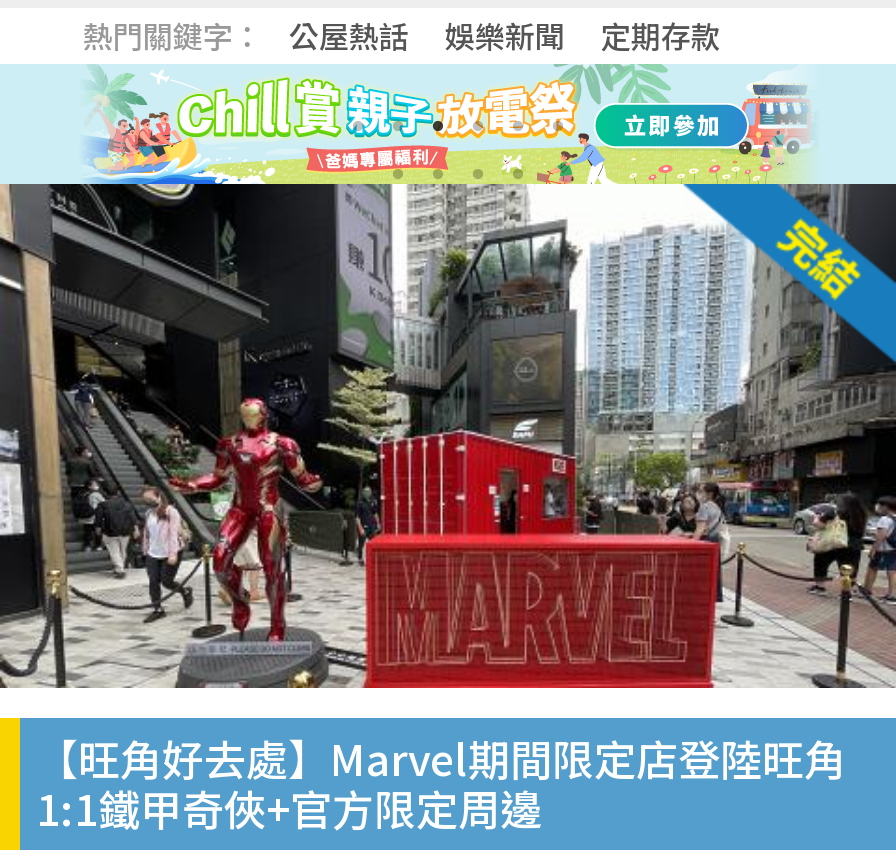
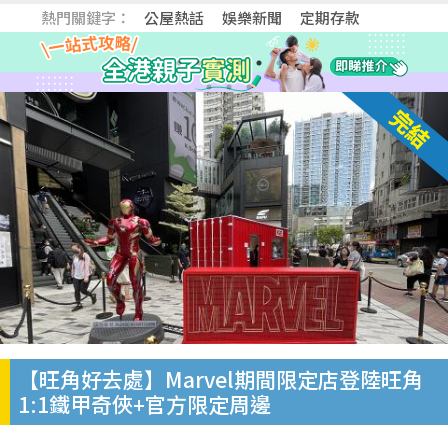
[82,64,816,186] [image] -> [40,33,409,93] [image]

